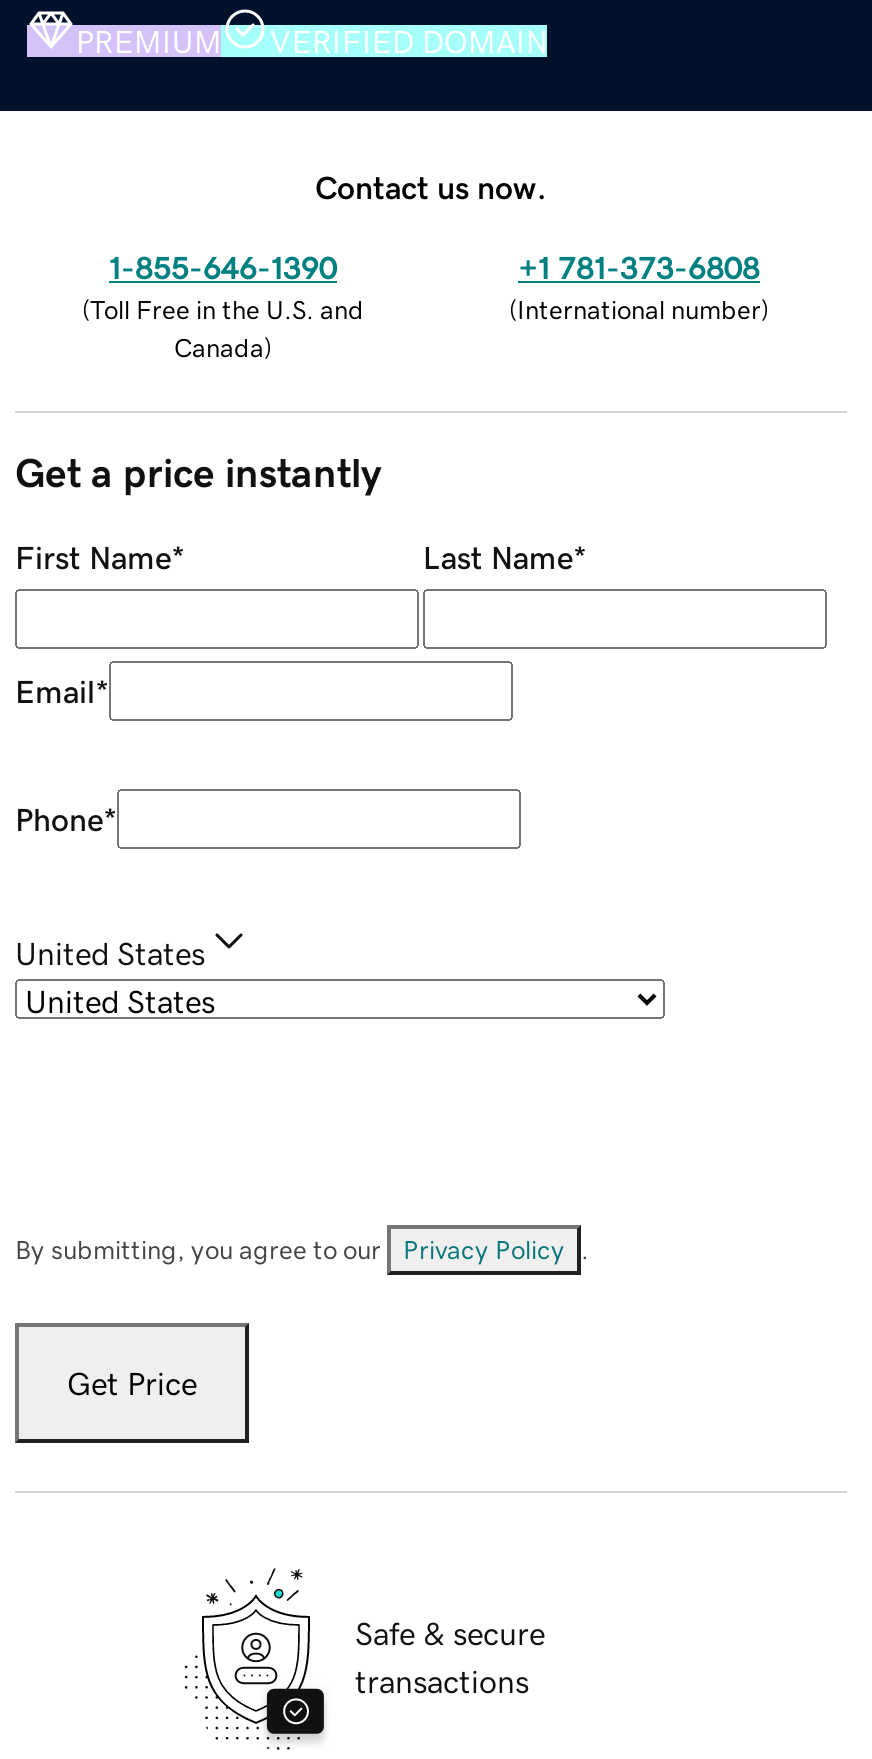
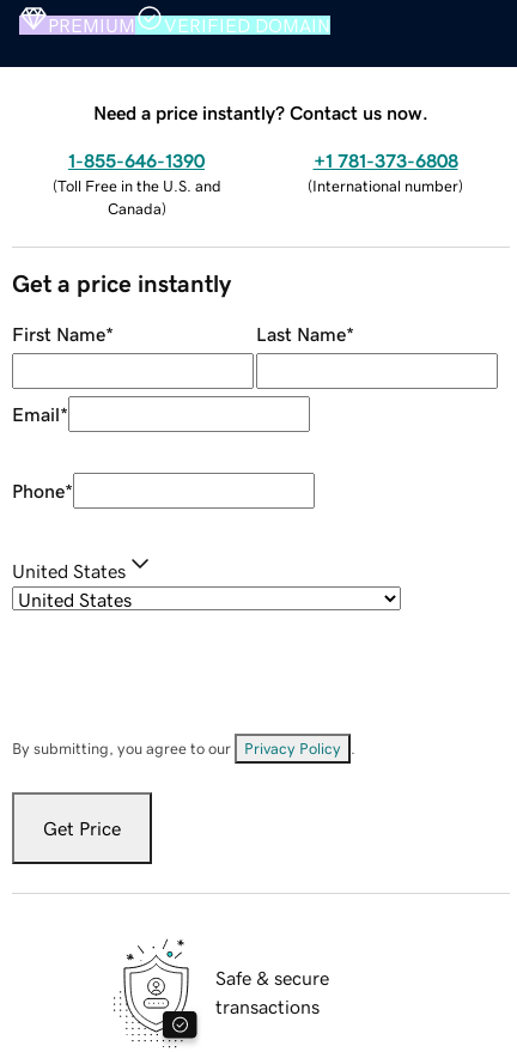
[315,170,547,202] Contact us now. -> [93,102,428,122] Need a price instantly? Contact us now.

